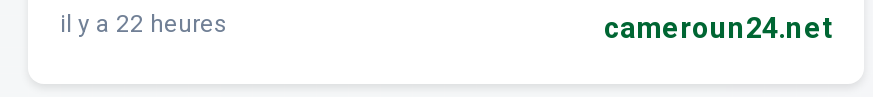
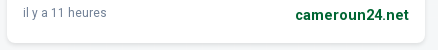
[60,10,228,38] il y a 22 heures -> [23,6,107,20] il y a 11 heures

